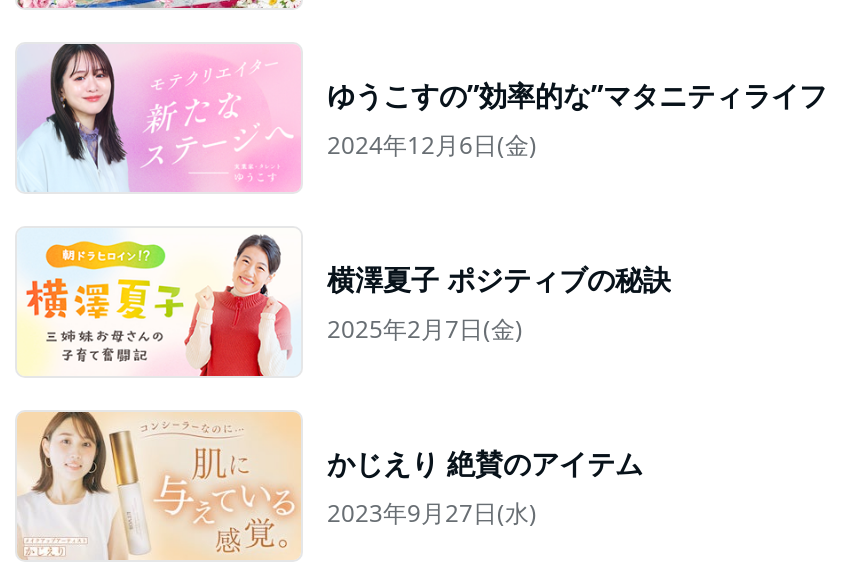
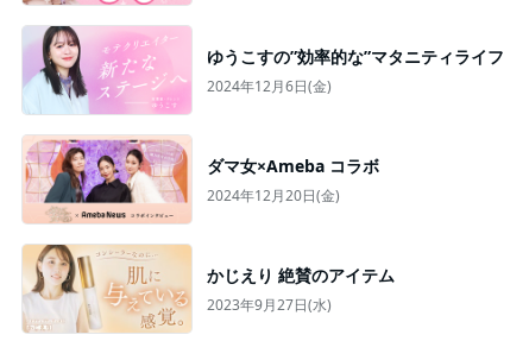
[19,230,671,378] [image] | 横澤夏子 ポジティブの秘訣 | 2025年2月7日(金) -> [23,135,379,223] [image] | ダマ女×Ameba コラボ | 2024年12月20日(金)

